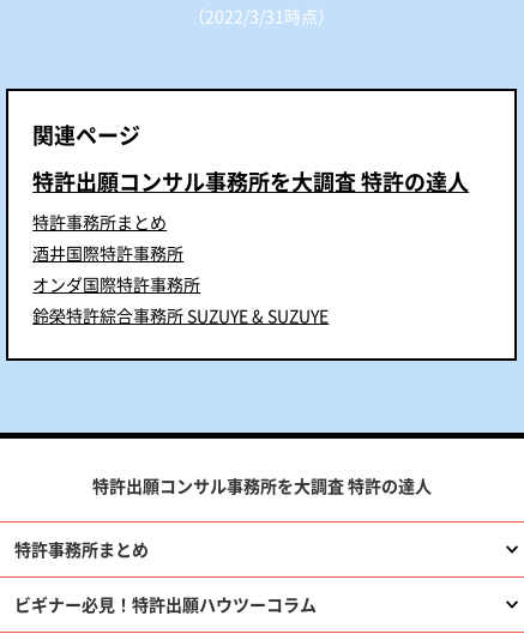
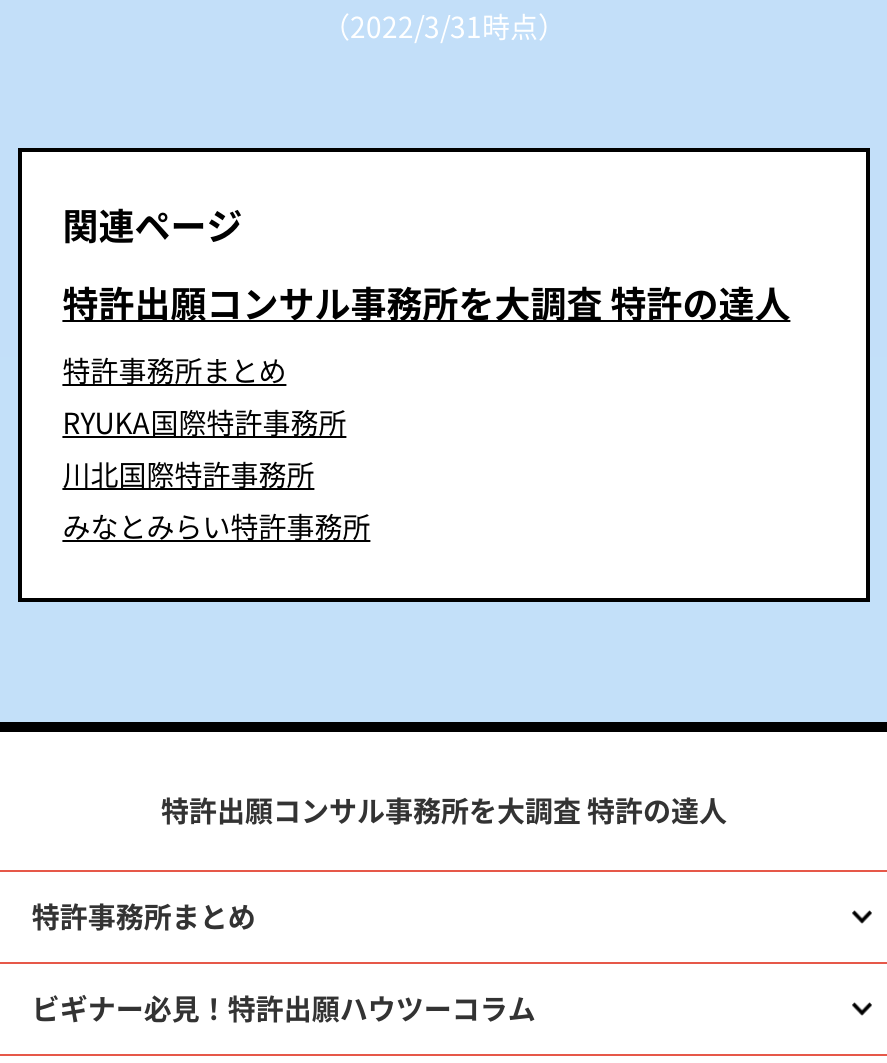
[33,241,329,328] 酒井国際特許事務所 | オンダ国際特許事務所 | 鈴榮特許綜合事務所 SUZUYE & SUZUYE -> [62,403,370,547] RYUKA国際特許事務所 | 川北国際特許事務所 | みなとみらい特許事務所

